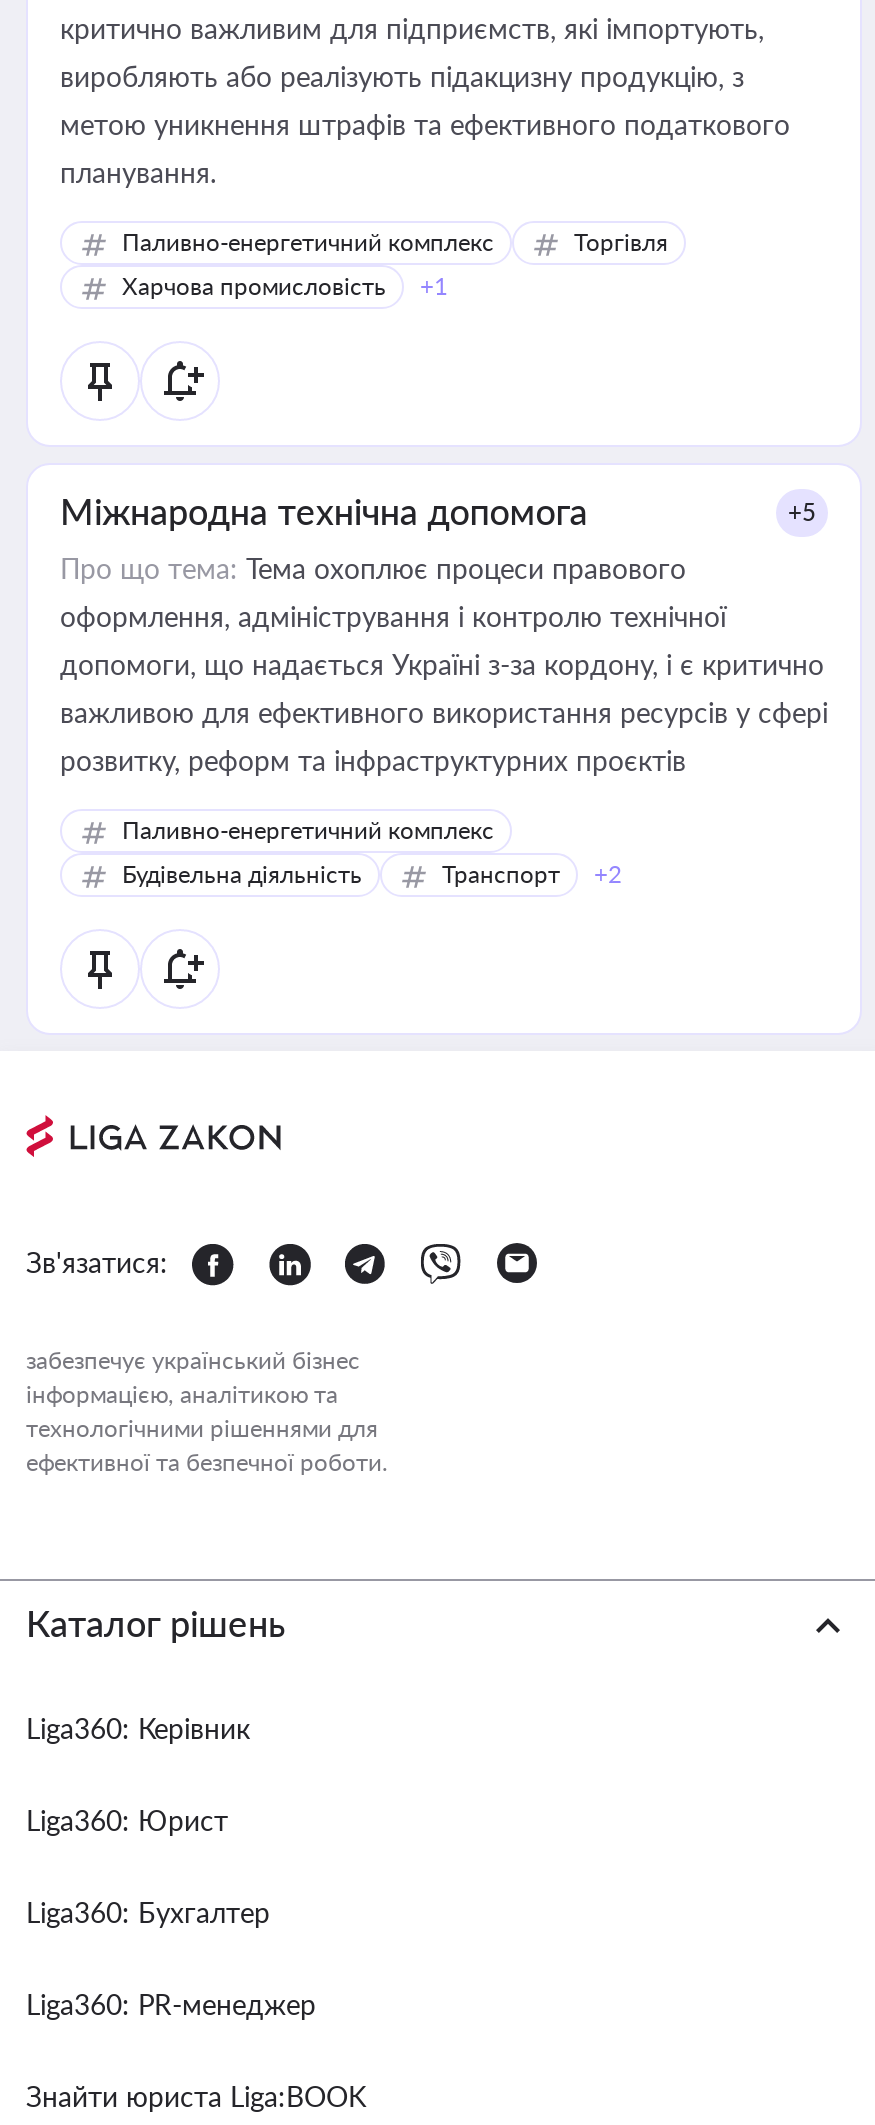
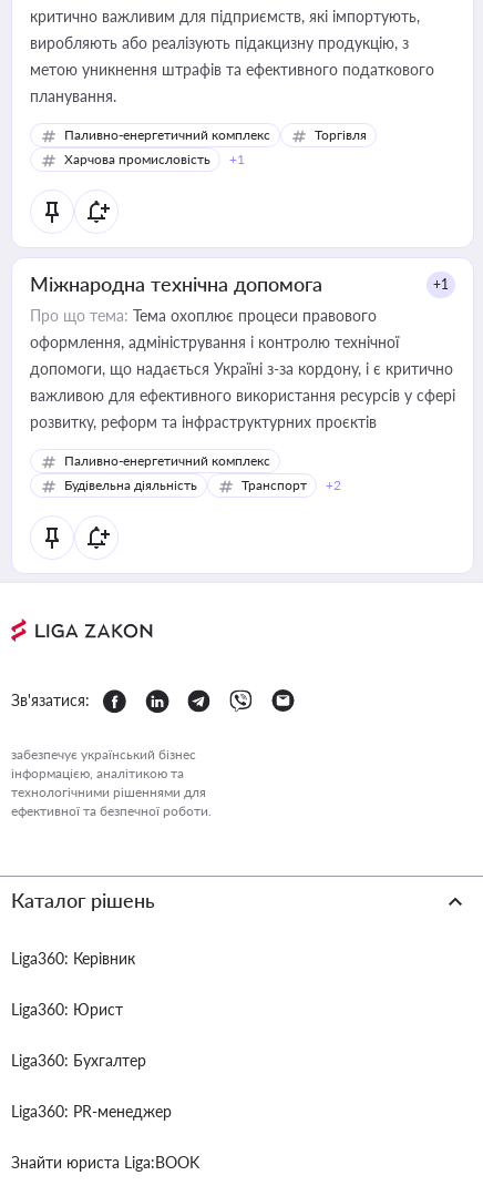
[788,497,816,527] +5 -> [433,276,449,293] +1

